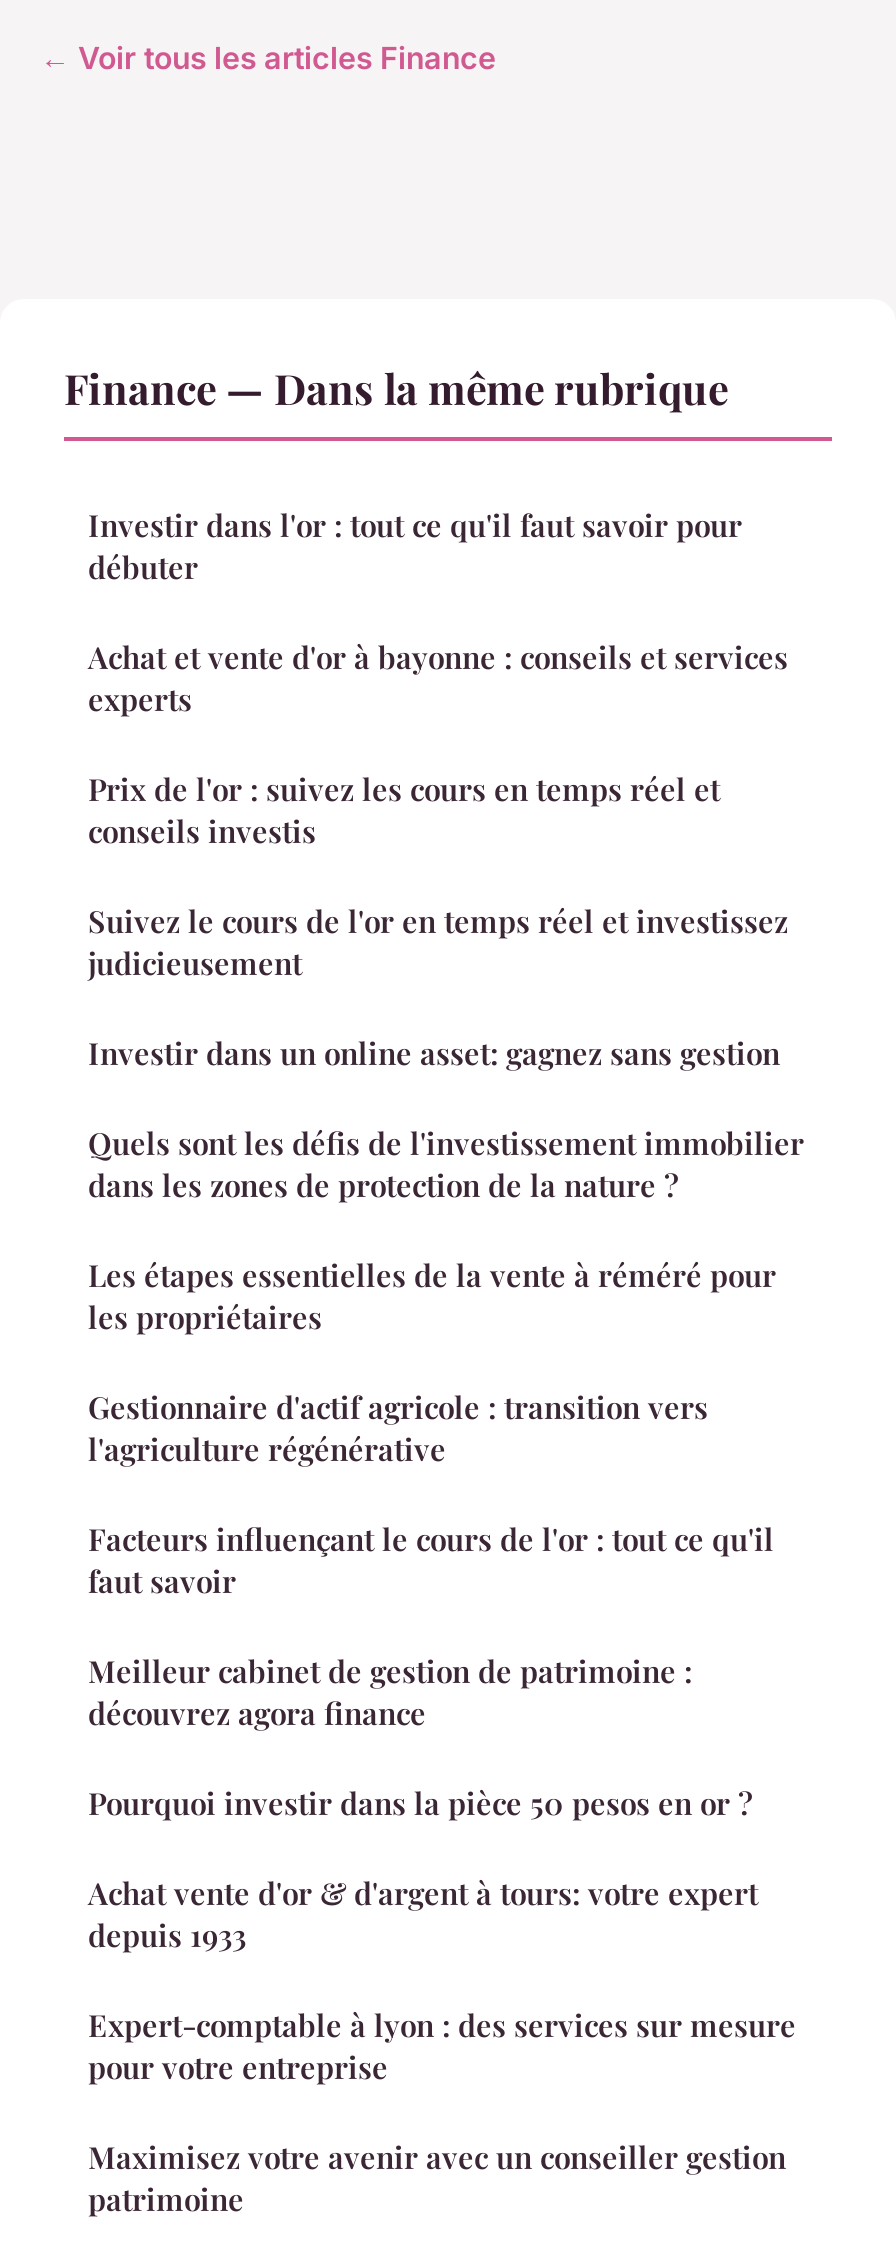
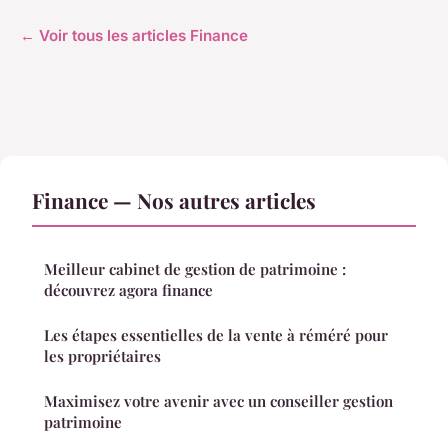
[64,360,804,1602] Finance — Dans la même rubrique | Investir dans l'or : tout ce qu'il faut savoir pour | débuter | Achat et vente d'or à bayonne : conseils et services | experts | Prix de l'or : suivez les cours en temps réel et | conseils investis | Suivez le cours de l'or en temps réel et investissez | judicieusement | Investir dans un online asset: gagnez sans gestion | Quels sont les défis de l'investissement immobilier | dans les zones de protection de la nature ? | Gestionnaire d'actif agricole : transition vers | l'agriculture régénérative | Facteurs influençant le cours de l'or : tout ce qu'il | faut savoir -> [32,186,316,214] Finance — Nos autres articles
moved [88,1256,776,1338] -> [44,325,388,366]: Les étapes essentielles de la vente à réméré pour | les propriétaires
[88,1784,796,2088] Pourquoi investir dans la pièce 50 pesos en or ? | Achat vente d'or & d'argent à tours: votre expert | depuis 1933 | Expert-comptable à lyon : des services sur mesure | pour votre entreprise -> none

